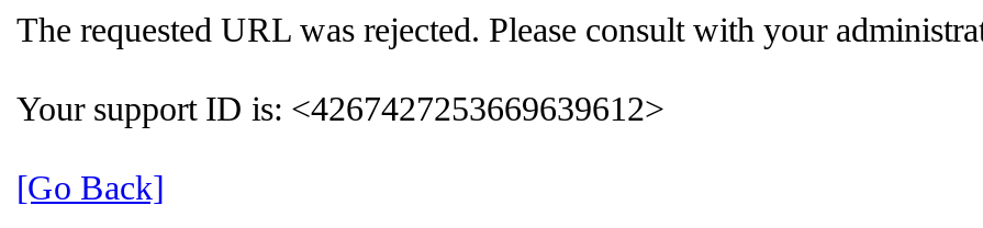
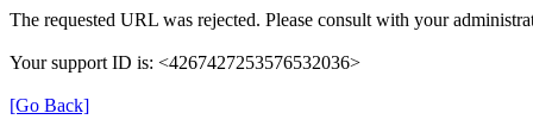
[16,90,664,127] Your support ID is: <4267427253669639612> -> [10,52,360,73] Your support ID is: <4267427253576532036>

